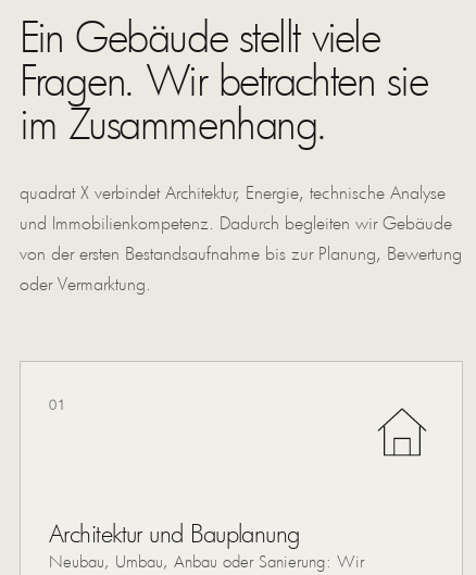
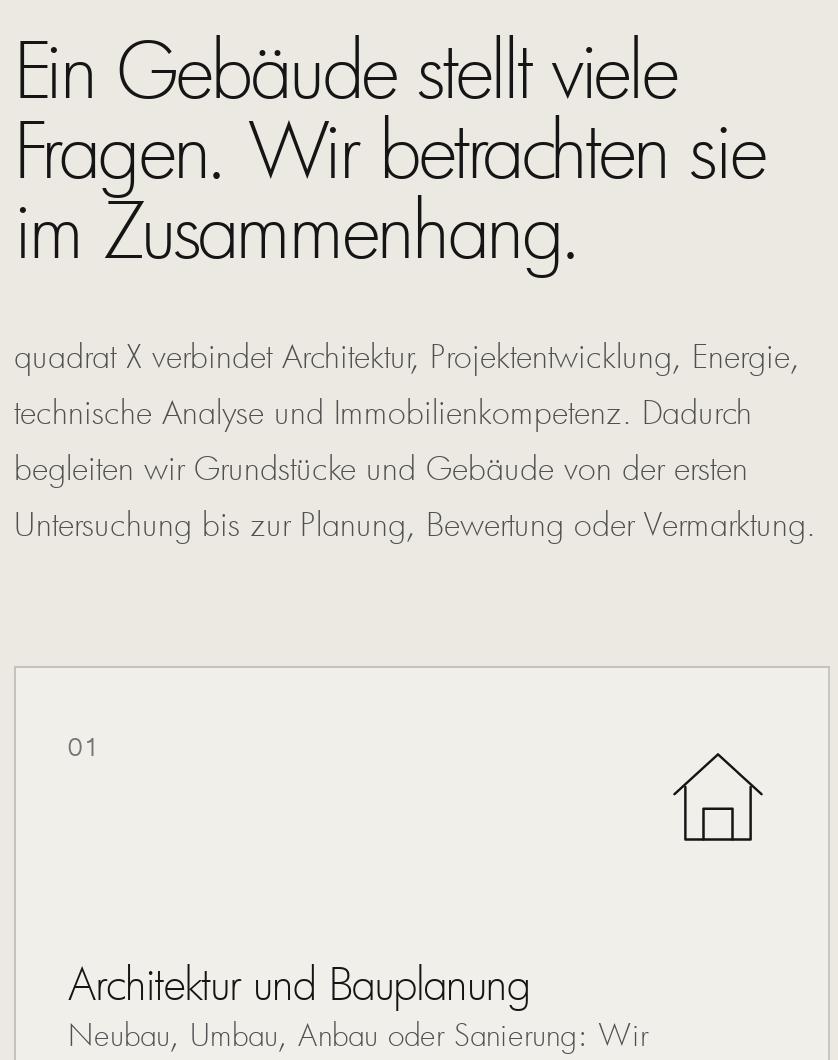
[20,179,462,295] quadrat X verbindet Architektur, Energie, technische Analyse | und Immobilienkompetenz. Dadurch begleiten wir Gebäude | von der ersten Bestandsaufnahme bis zur Planung, Bewertung | oder Vermarktung. -> [14,332,816,544] quadrat X verbindet Architektur, Projektentwicklung, Energie, | technische Analyse und Immobilienkompetenz. Dadurch | begleiten wir Grundstücke und Gebäude von der ersten | Untersuchung bis zur Planung, Bewertung oder Vermarktung.

